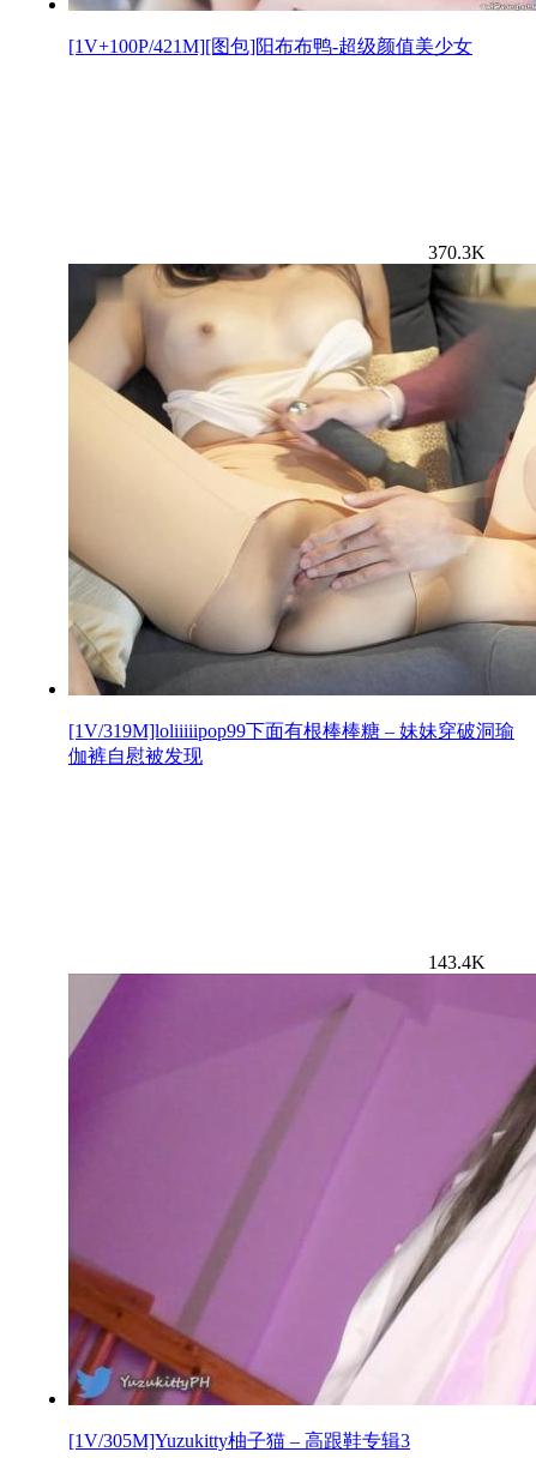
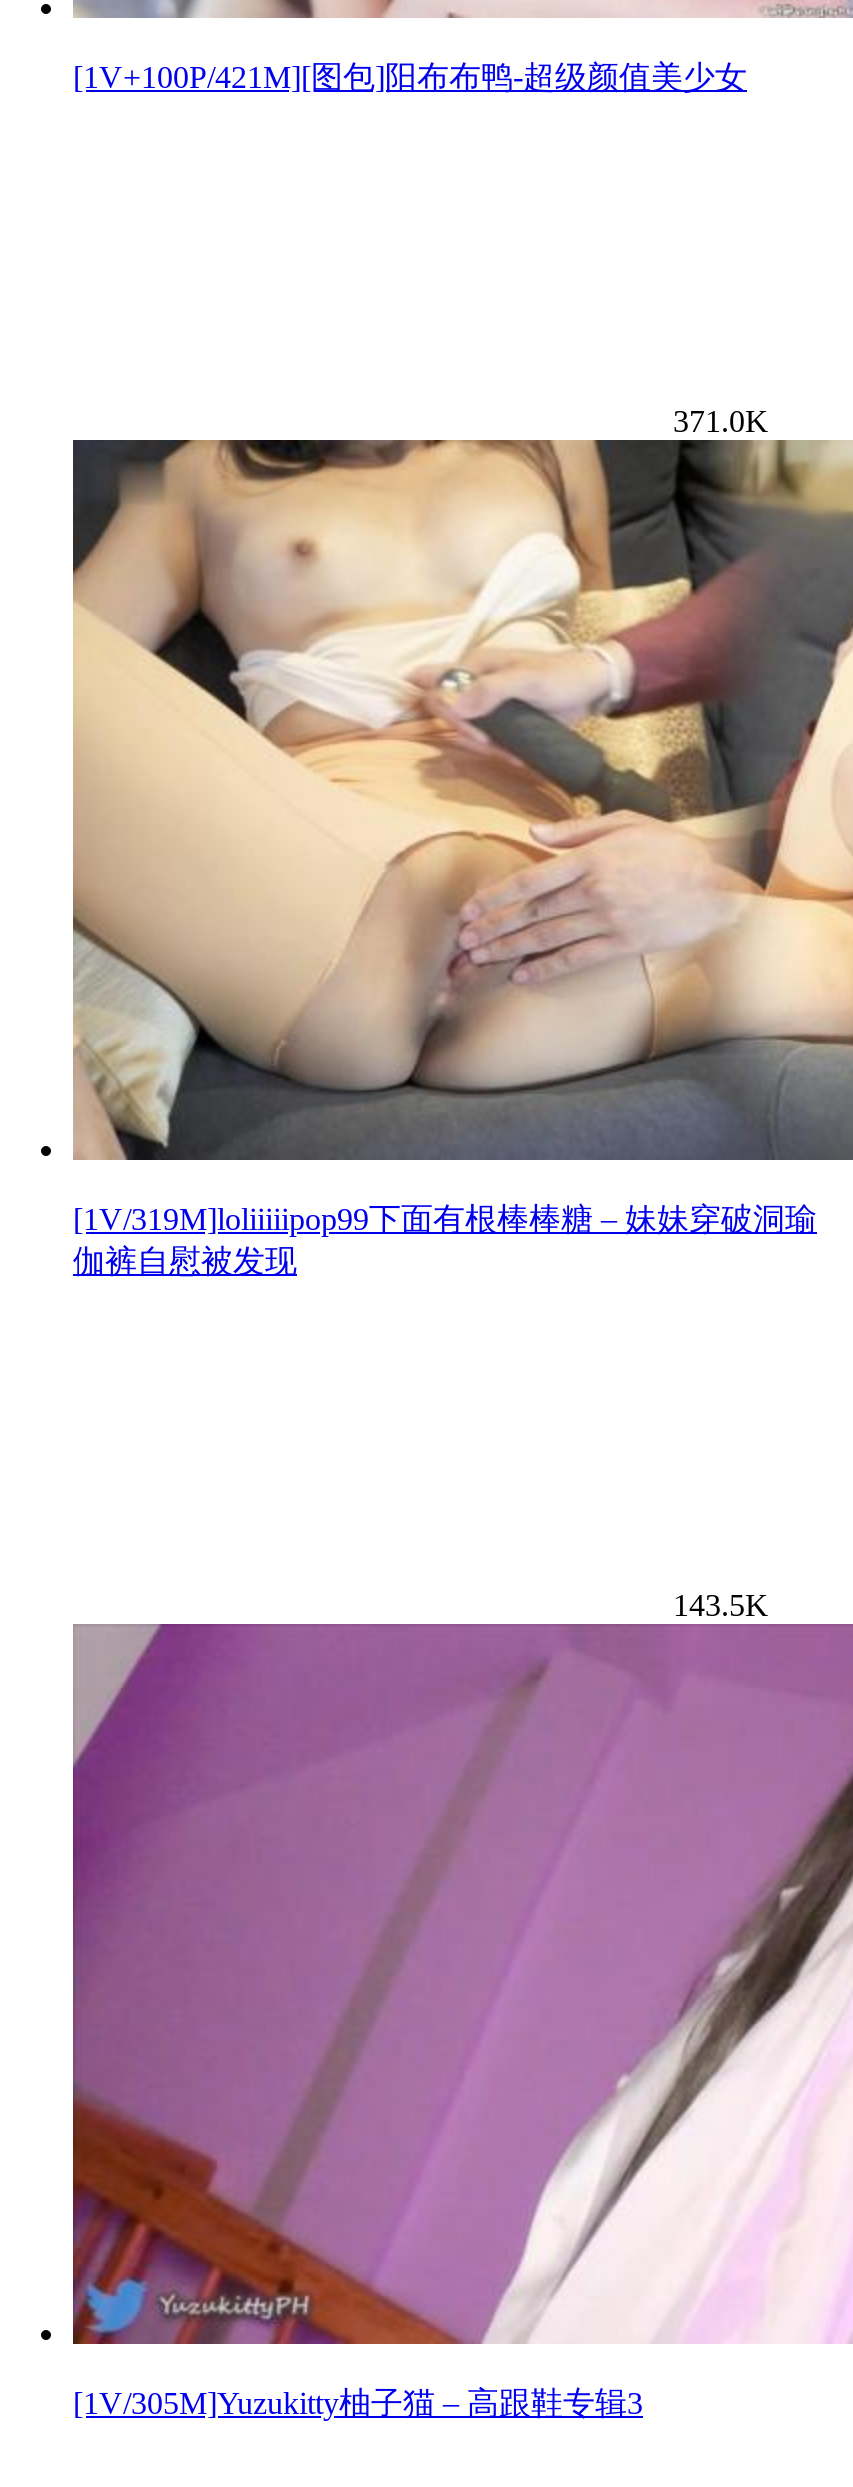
[428,243,486,263] 370.3K -> [673,405,769,439] 371.0K
[428,953,486,973] 143.4K -> [673,1589,769,1623] 143.5K

